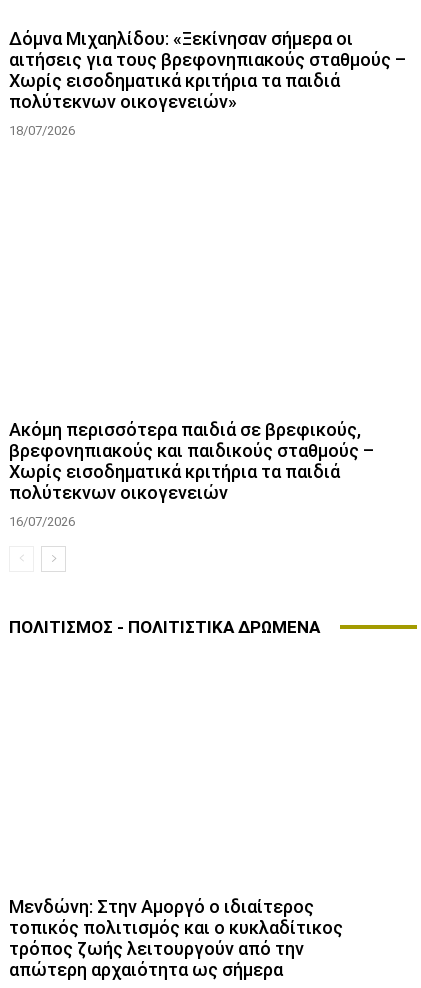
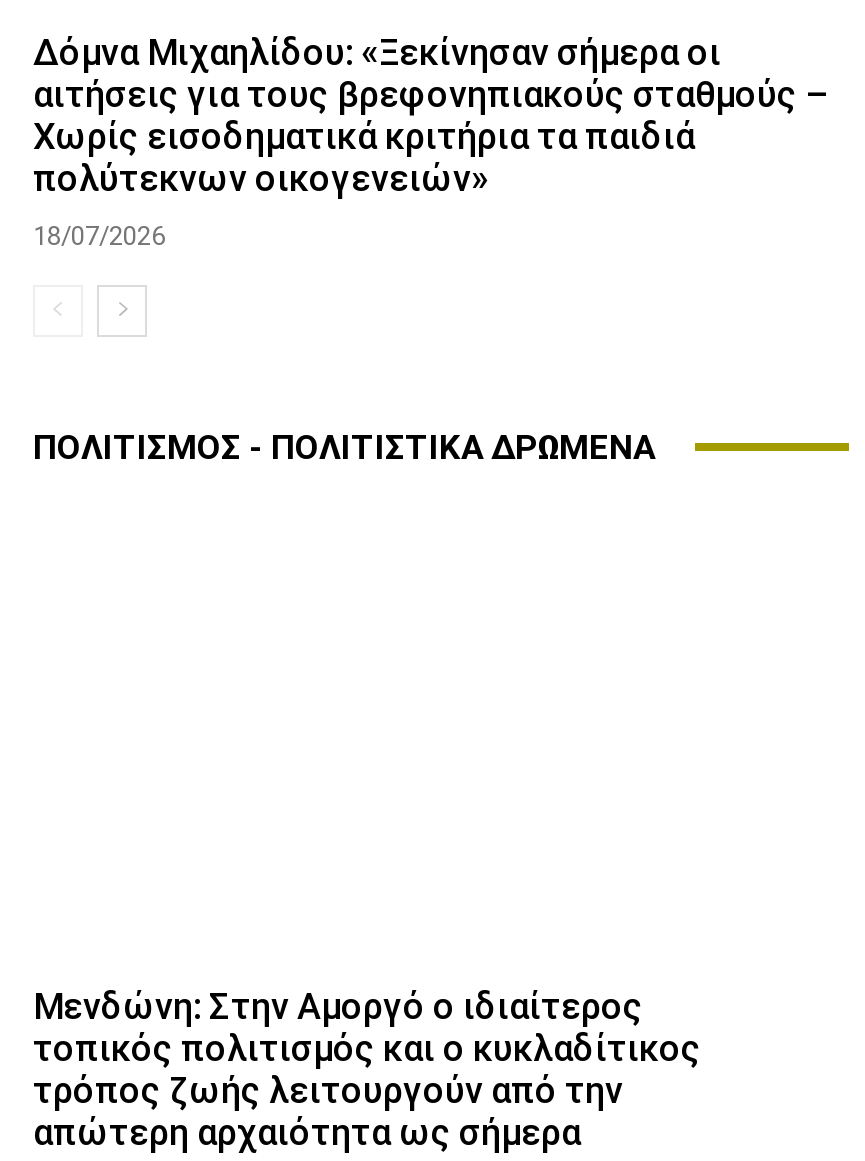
[9,419,374,529] Ακόμη περισσότερα παιδιά σε βρεφικούς, | βρεφονηπιακούς και παιδικούς σταθμούς – | Χωρίς εισοδηματικά κριτήρια τα παιδιά | πολύτεκνων οικογενειών | 16/07/2026 -> none

